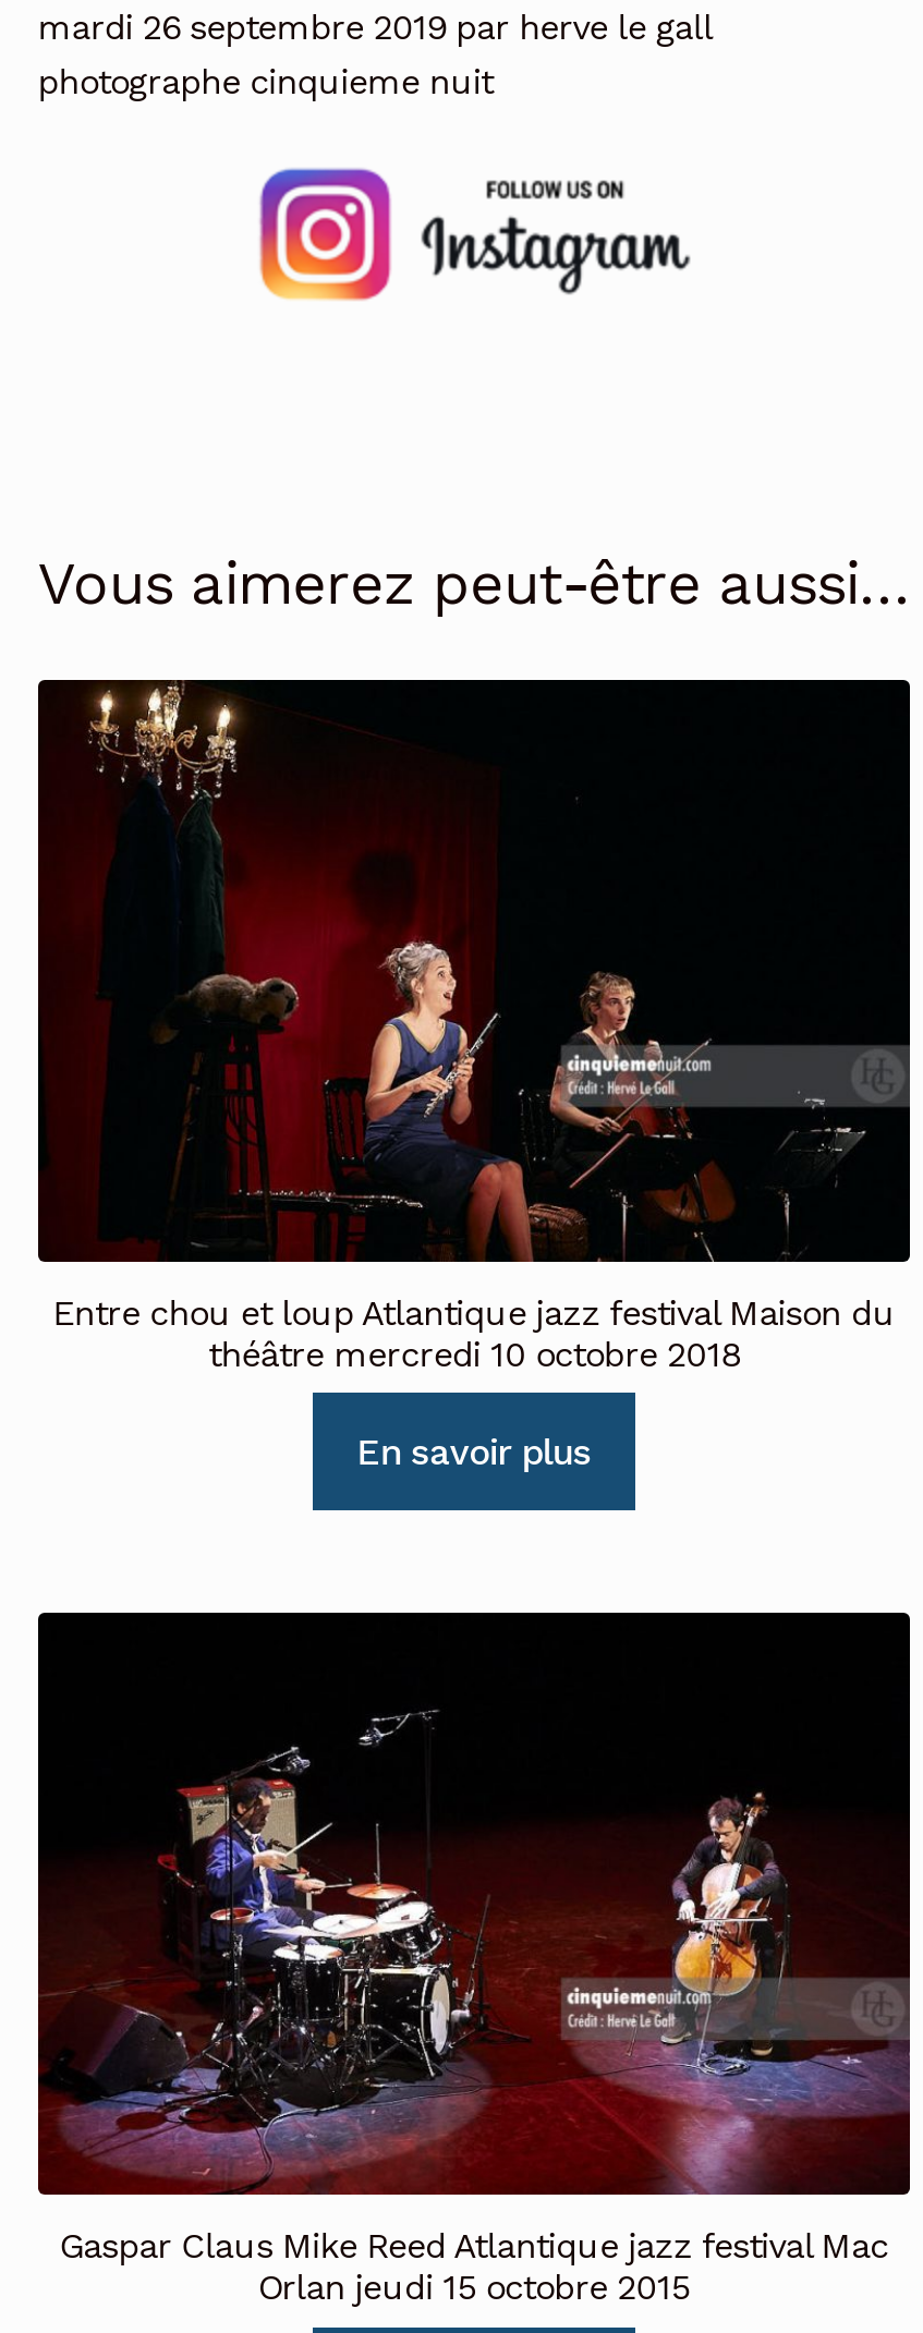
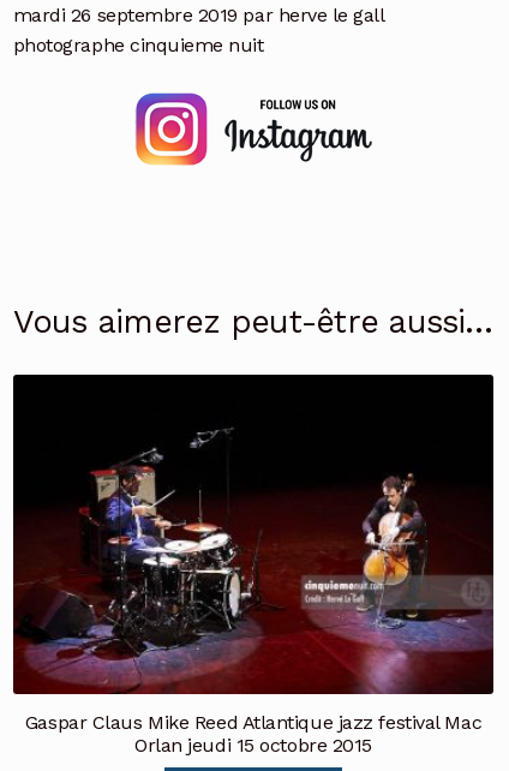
[38,680,910,1473] [image] | Entre chou et loup Atlantique jazz festival Maison du | théâtre mercredi 10 octobre 2018 | En savoir plus -> none

